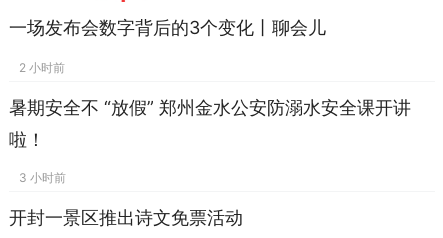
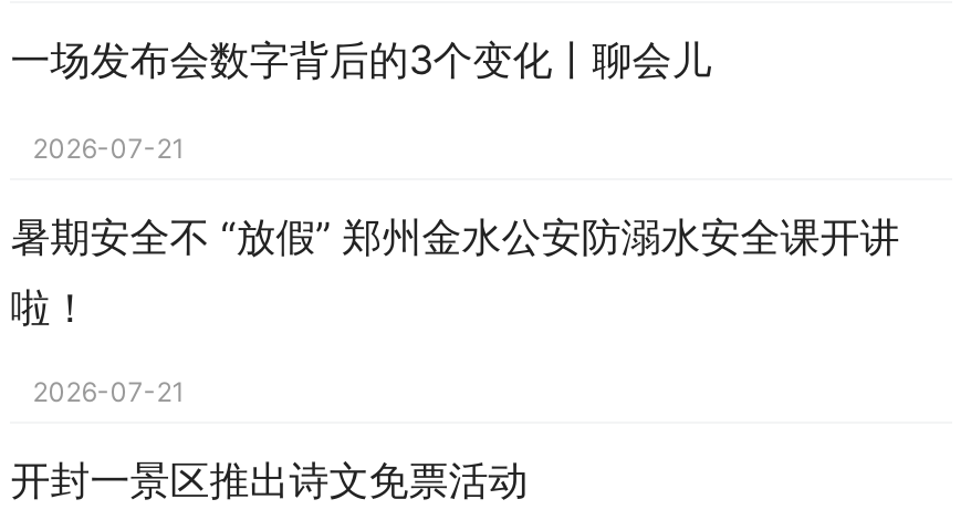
[19,60,65,75] 2 小时前 -> [33,133,185,166] 2026-07-21
[19,170,66,185] 3 小时前 -> [33,376,185,410] 2026-07-21

